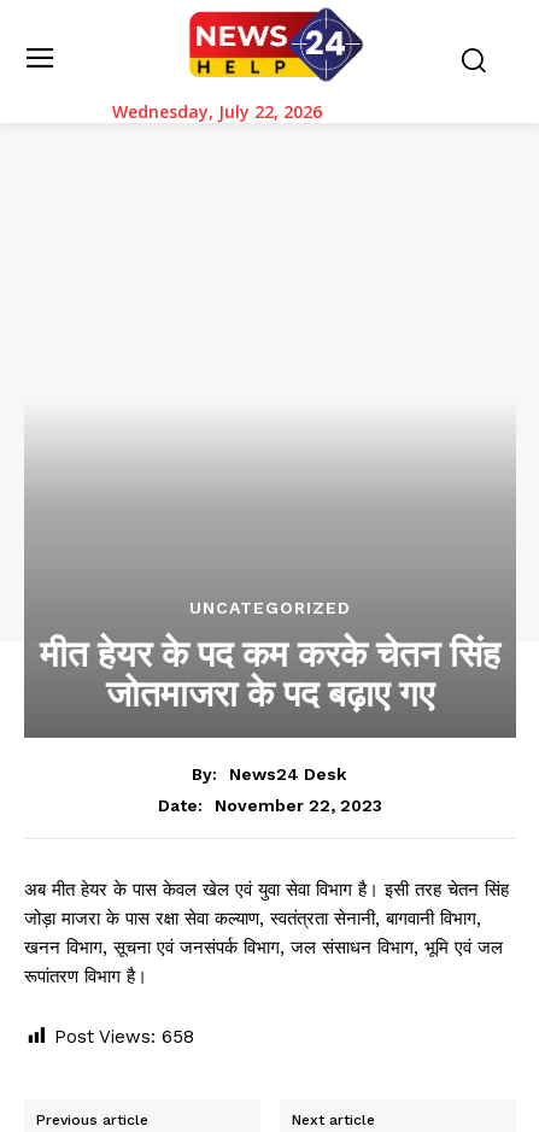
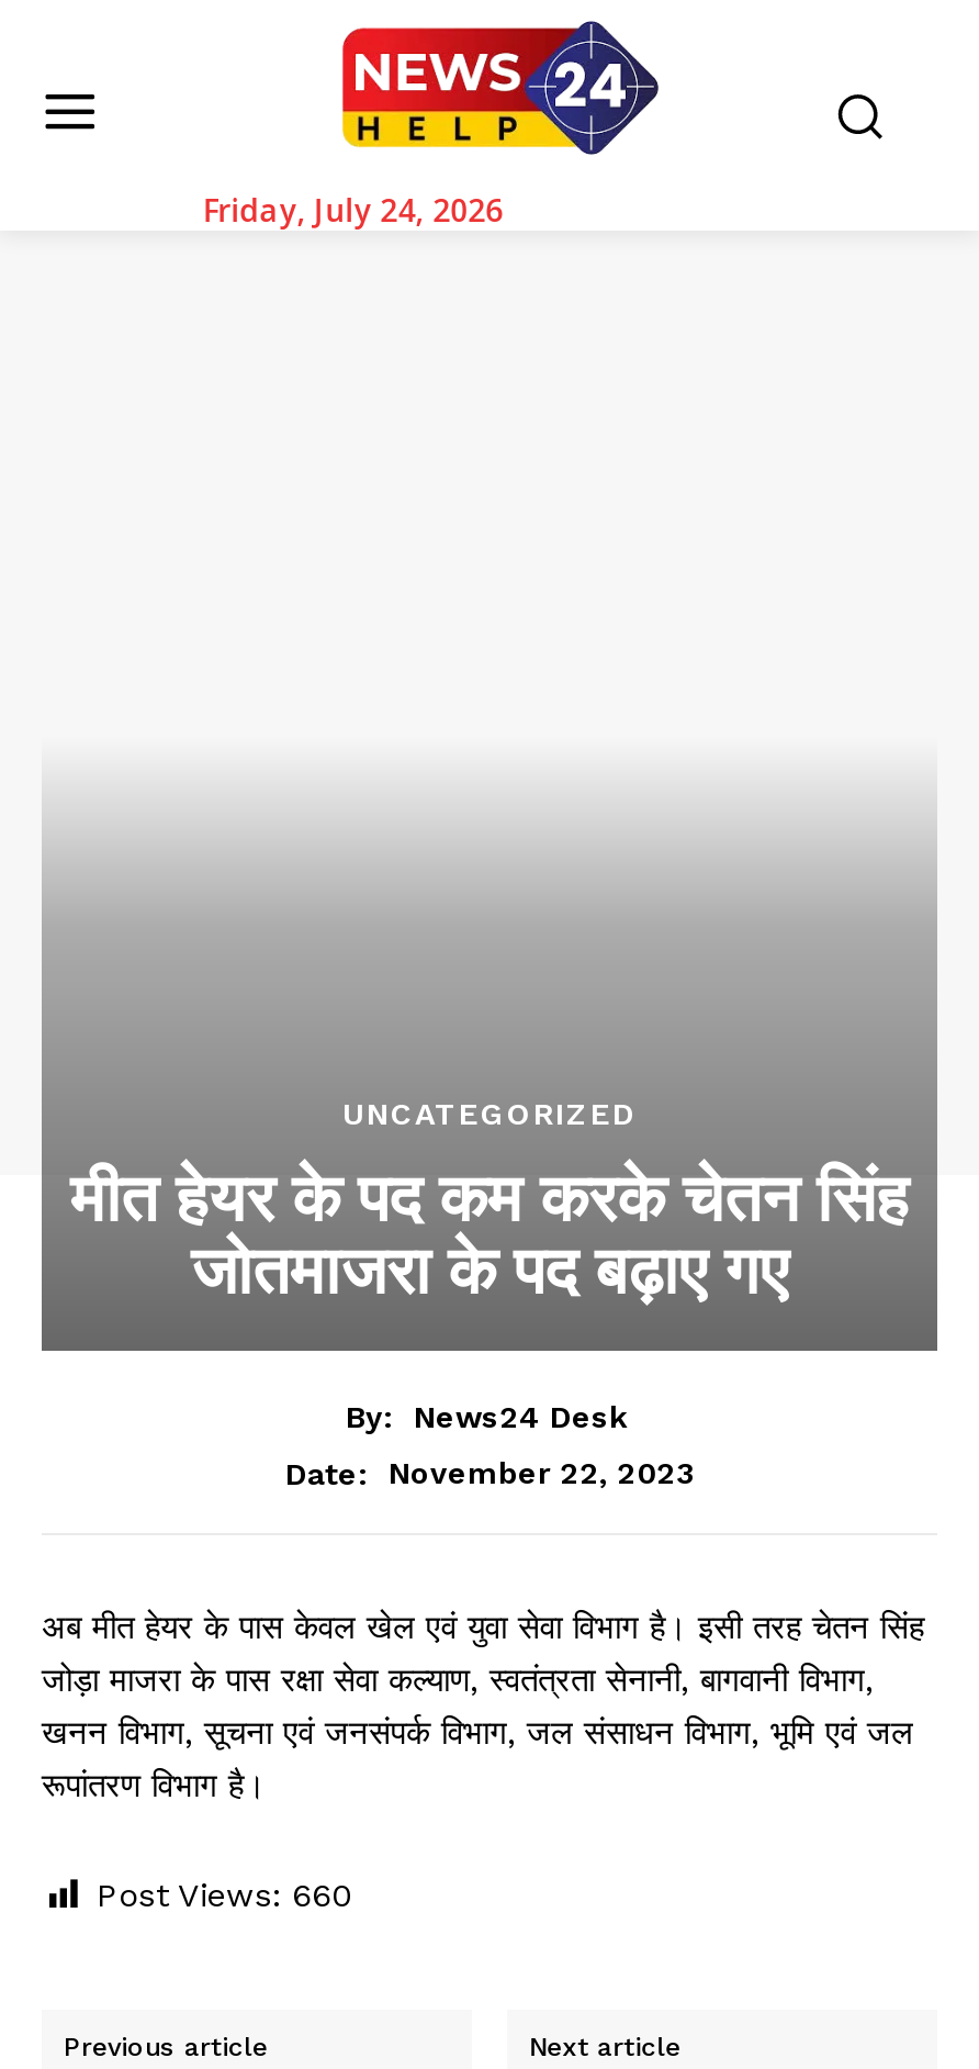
[112,100,322,123] Wednesday, July 22, 2026 -> [202,189,503,231] Friday, July 24, 2026
[54,1026,194,1047] Post Views: 658 -> [97,1875,351,1915] Post Views: 660

